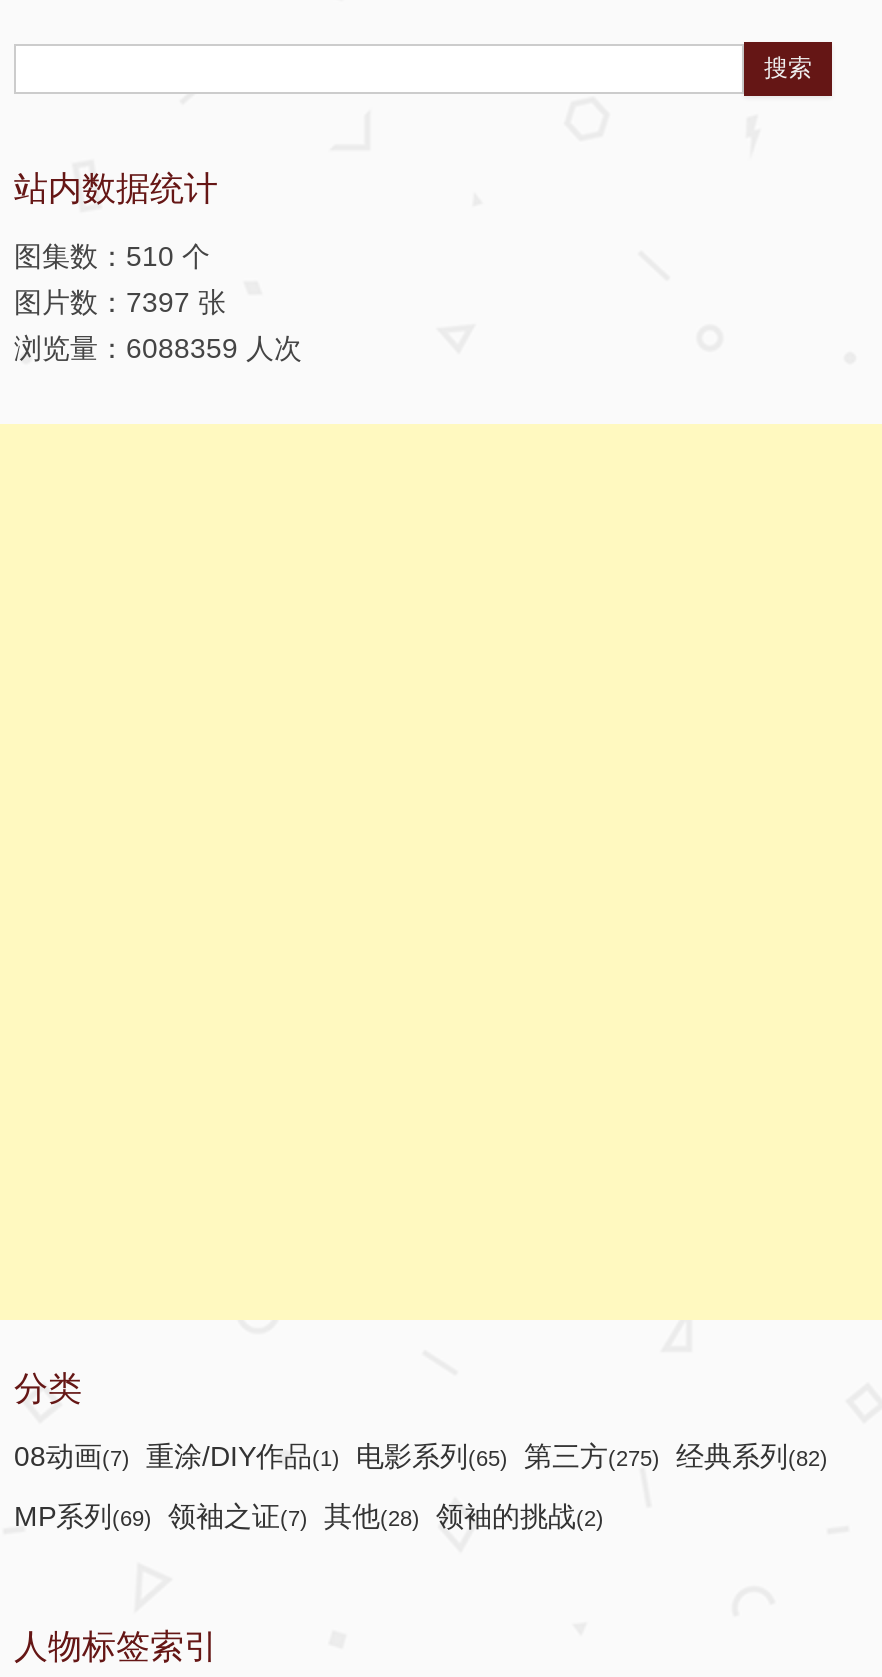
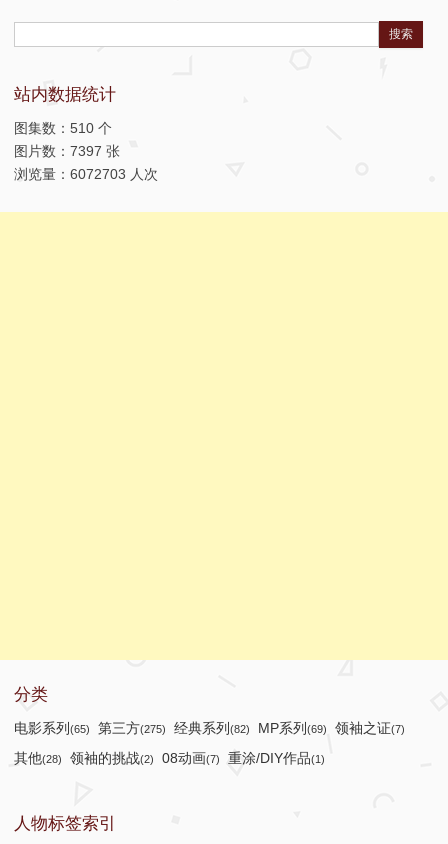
[14,332,302,364] 浏览量：6088359 人次 -> [14,166,158,182] 浏览量：6072703 人次
[14,1440,828,1472] 08动画(7) 重涂/DIY作品(1) 电影系列(65) 第三方(275) 经典系列(82) -> [14,720,405,736] 电影系列(65) 第三方(275) 经典系列(82) MP系列(69) 领袖之证(7)
[14,1500,604,1532] MP系列(69) 领袖之证(7) 其他(28) 领袖的挑战(2) -> [14,750,325,766] 其他(28) 领袖的挑战(2) 08动画(7) 重涂/DIY作品(1)

